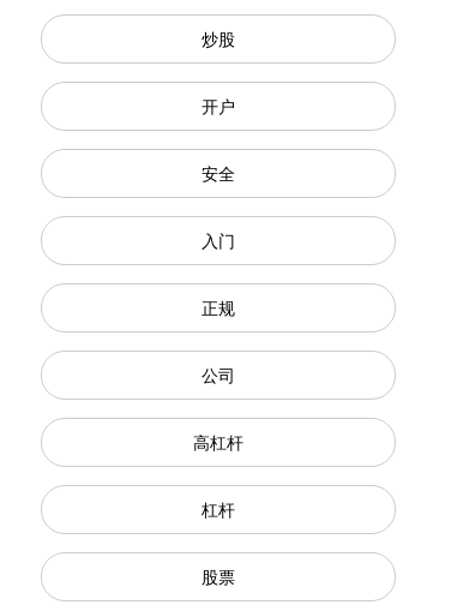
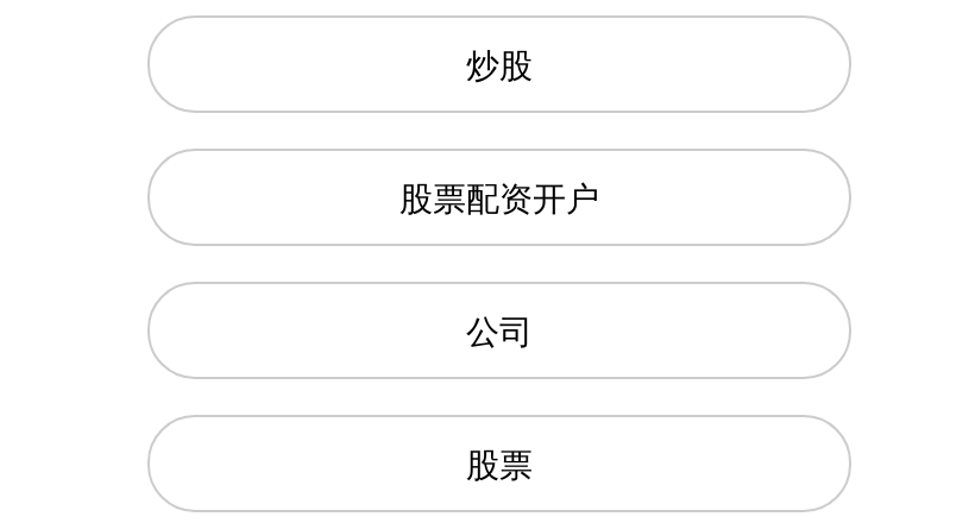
[202,94,235,319] 开户 | 安全 | 入门 | 正规 -> [399,172,599,220] 股票配资开户
[193,430,243,521] 高杠杆 | 杠杆 -> none

